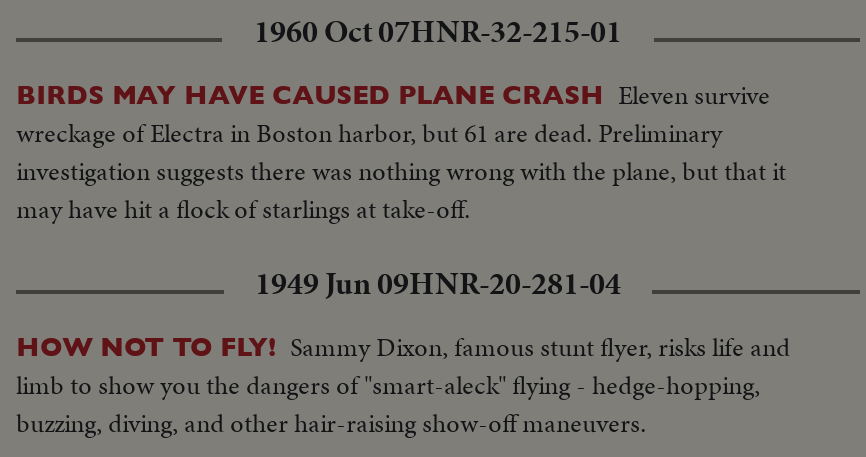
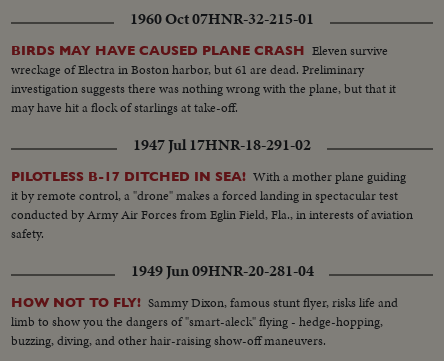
none -> [11,134,413,243] 1947 Jul 17HNR-18-291-02 | PILOTLESS B-17 DITCHED IN SEA! With a mother plane guiding | it by remote control, a "drone" makes a forced landing in spectacular test | conducted by Army Air Forces from Eglin Field, Fla., in interests of aviation | safety.

